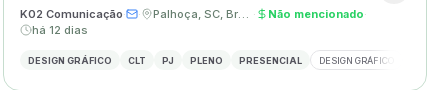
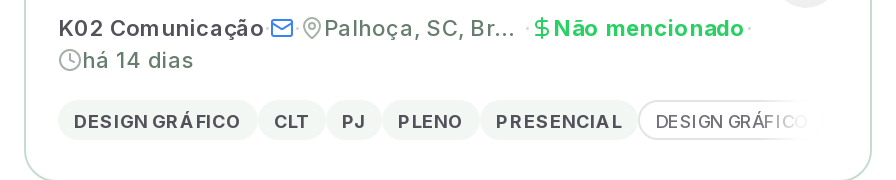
[32,23,88,37] há 12 dias -> [82,46,196,74] há 14 dias

